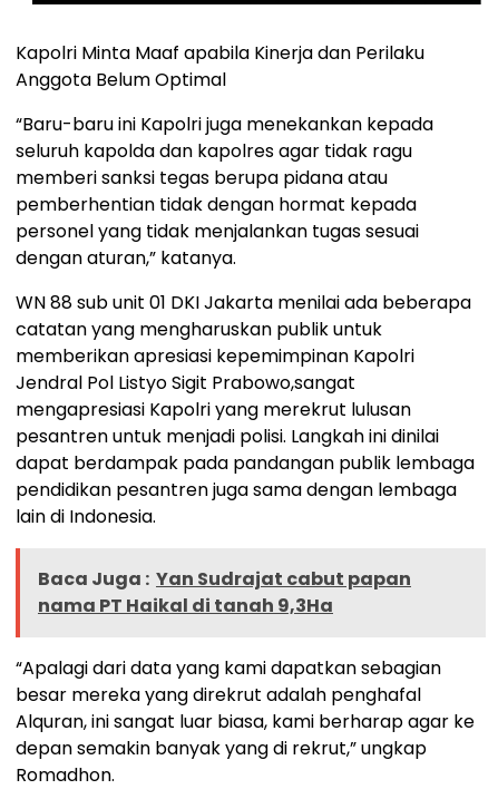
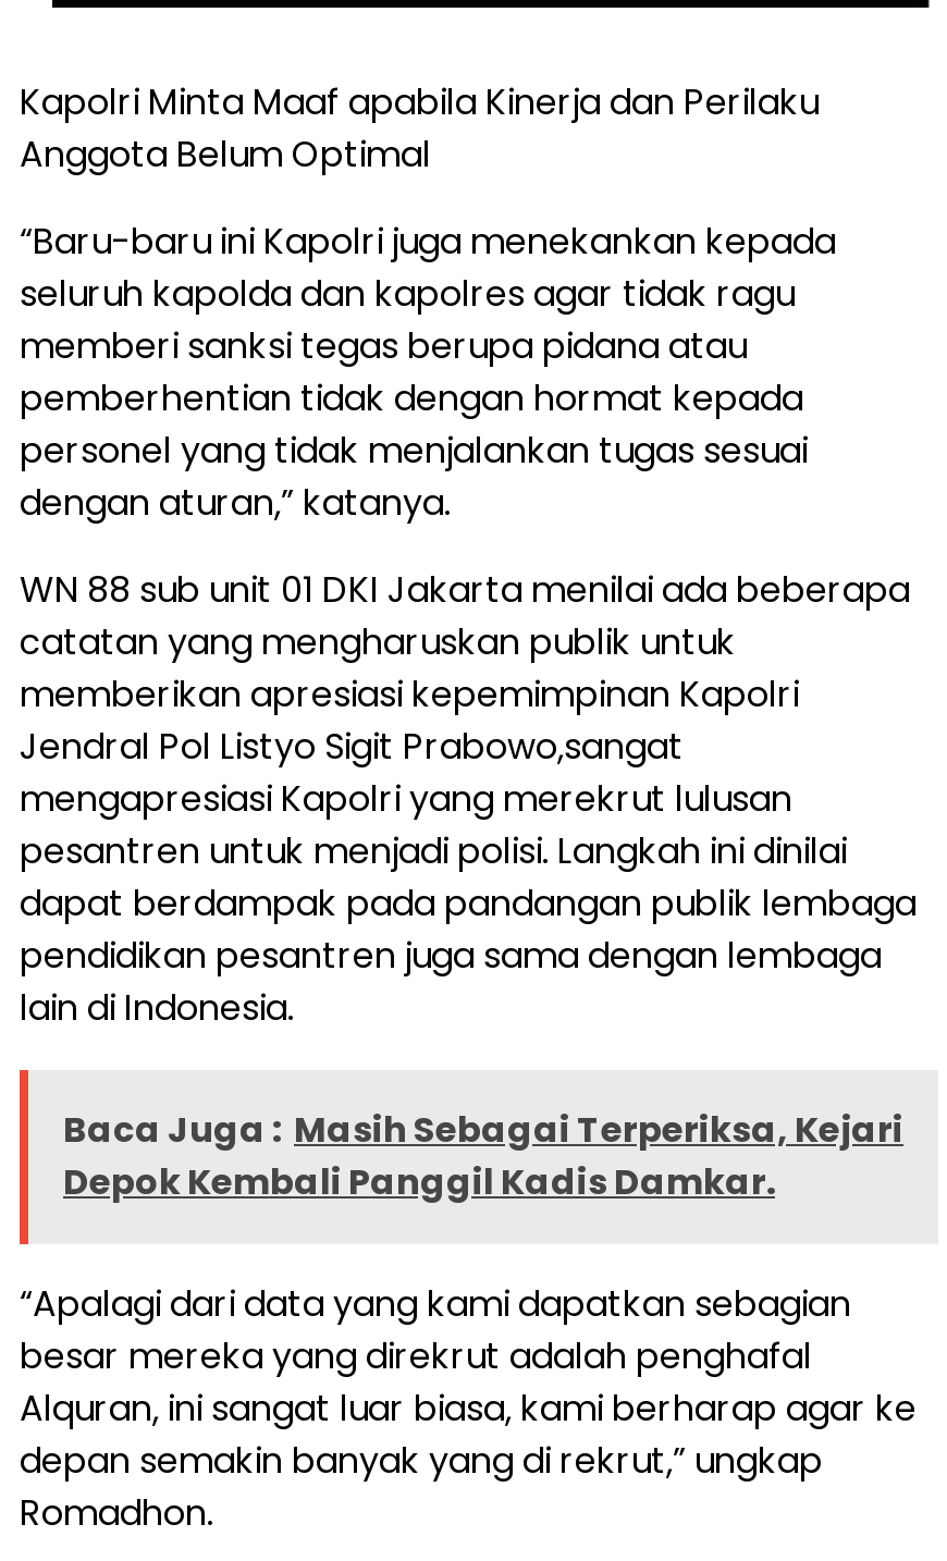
[38,567,411,619] Baca Juga : Yan Sudrajat cabut papan | nama PT Haikal di tanah 9,3Ha -> [63,1106,903,1208] Baca Juga : Masih Sebagai Terperiksa, Kejari | Depok Kembali Panggil Kadis Damkar.

